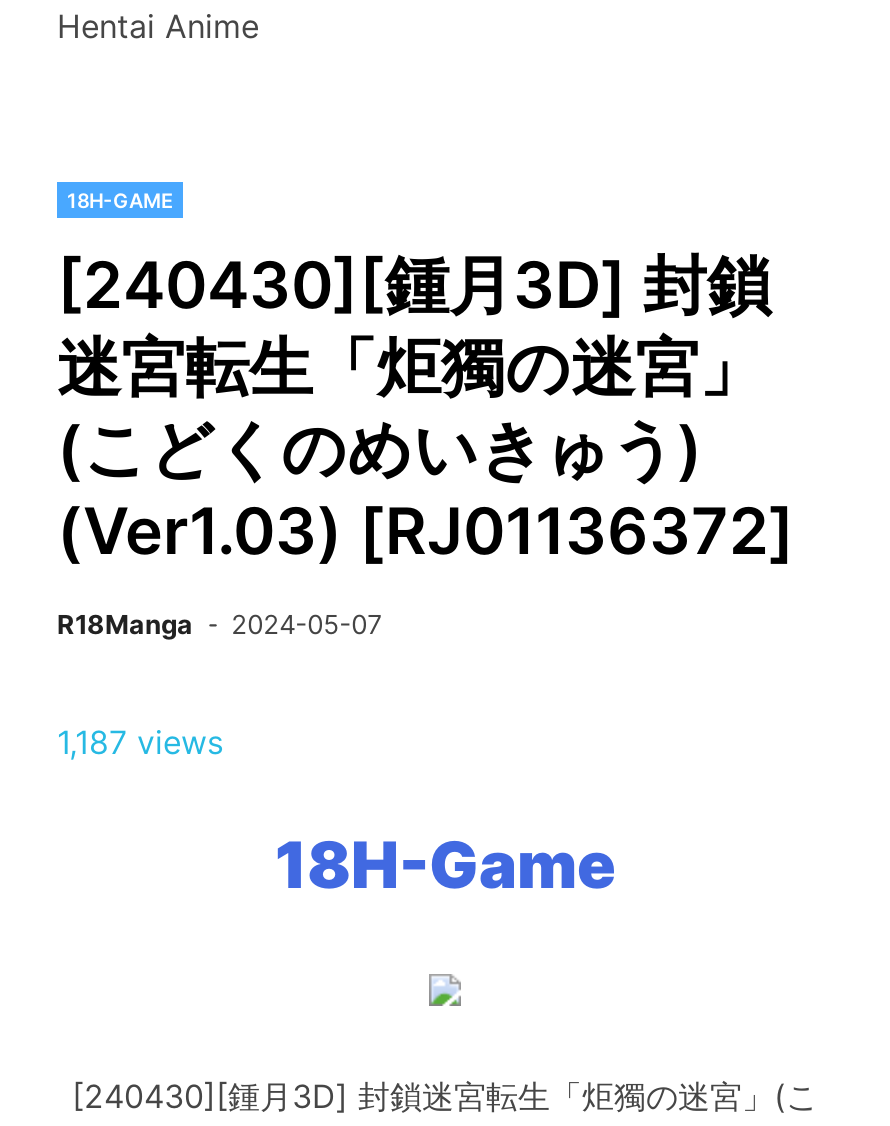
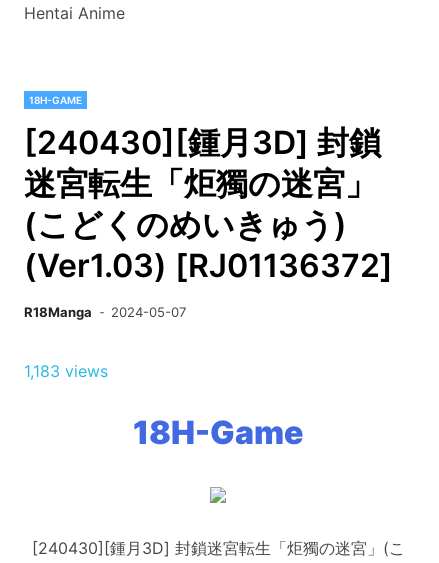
[57,722,223,762] 1,187 views -> [24,361,108,381] 1,183 views

